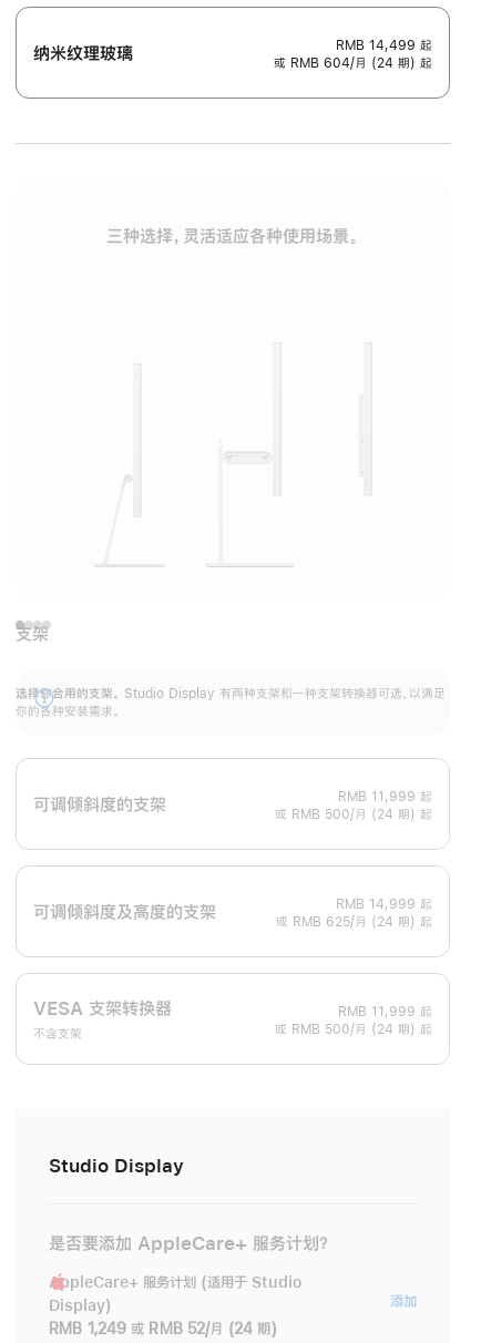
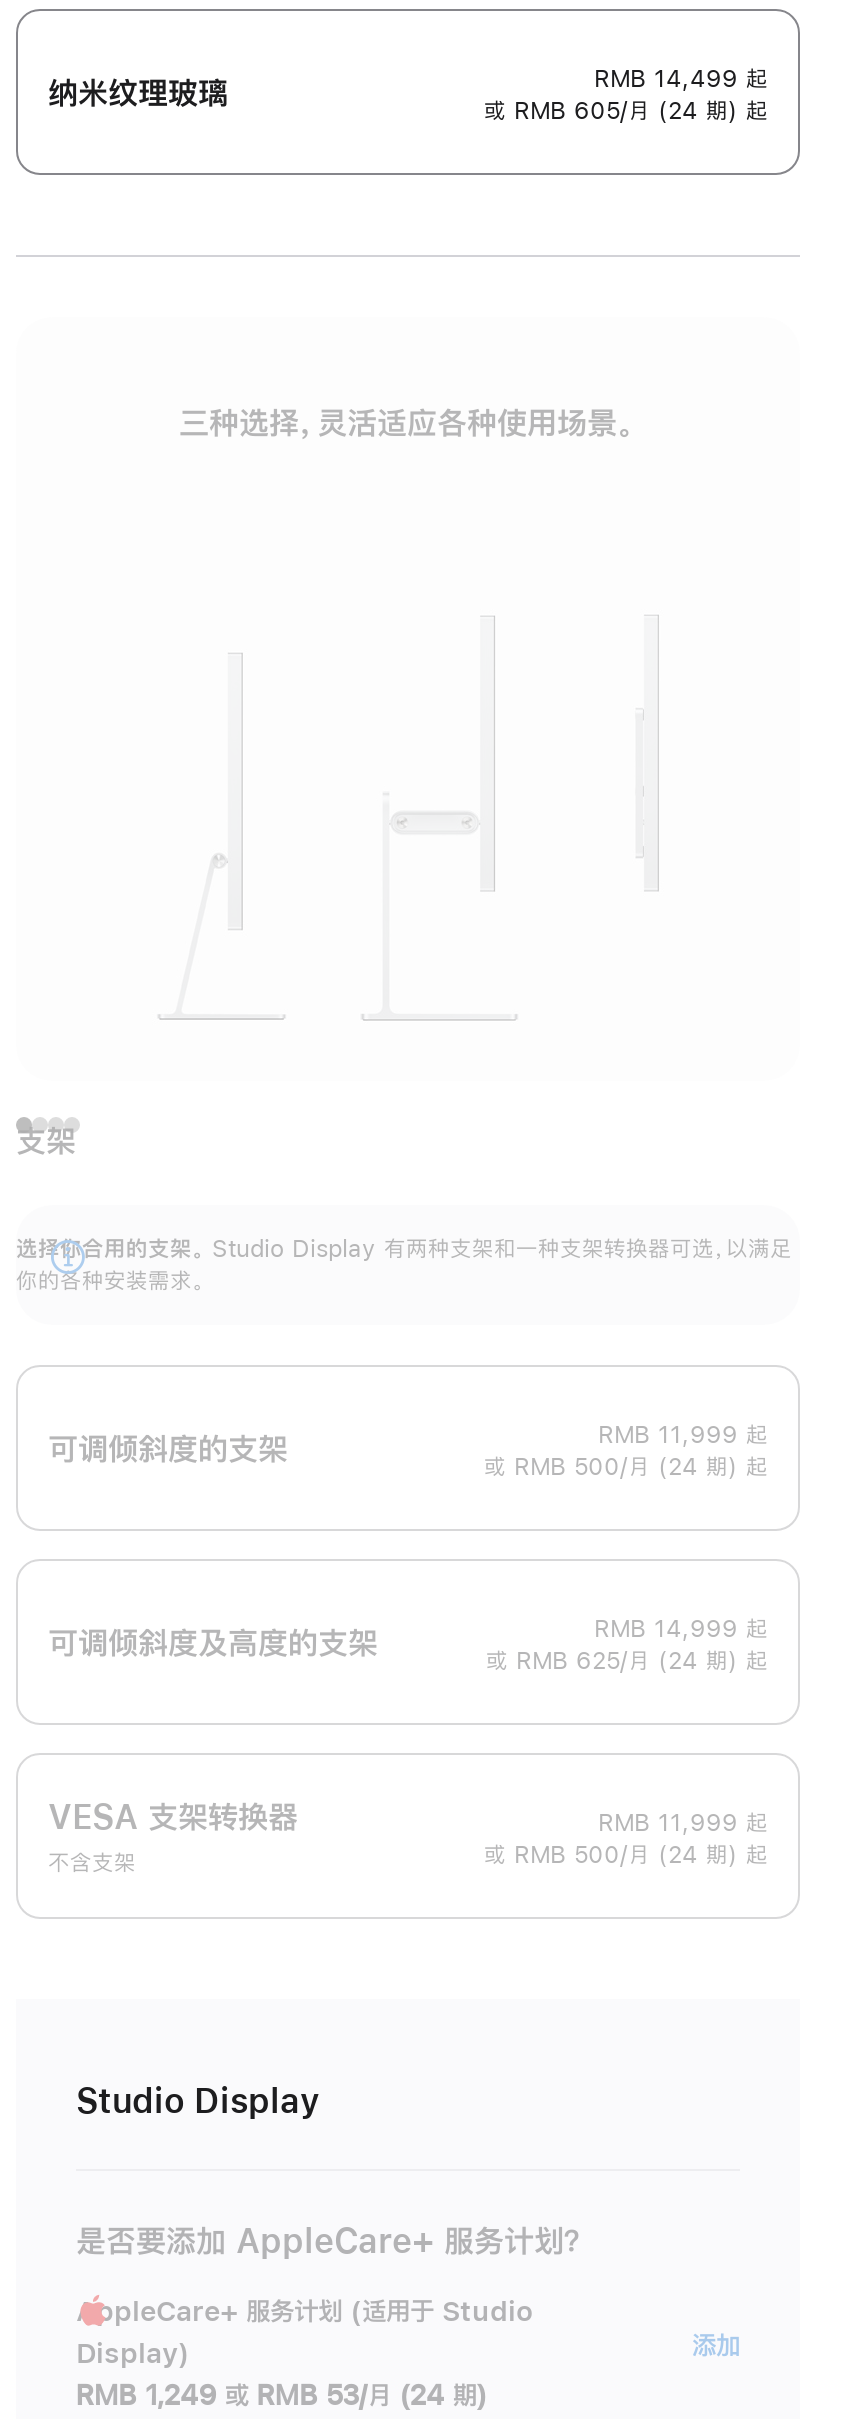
[274,57,432,70] 或 RMB 604/月 (24 期) 起 -> [484,99,768,123] 或 RMB 605/月 (24 期) 起
[49,1321,277,1337] RMB 1,249 或 RMB 52/月 (24 期) -> [76,2382,487,2410] RMB 1,249 或 RMB 53/月 (24 期)

